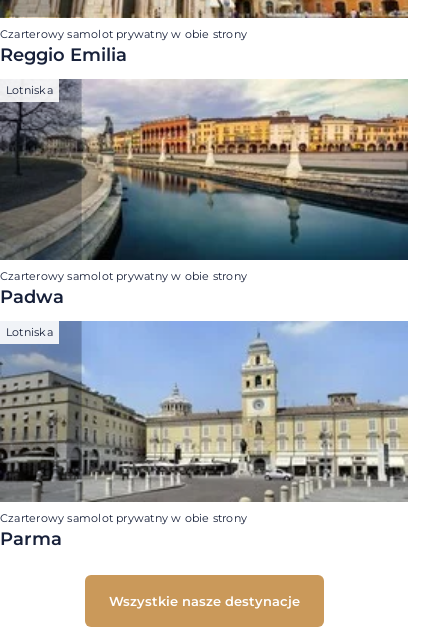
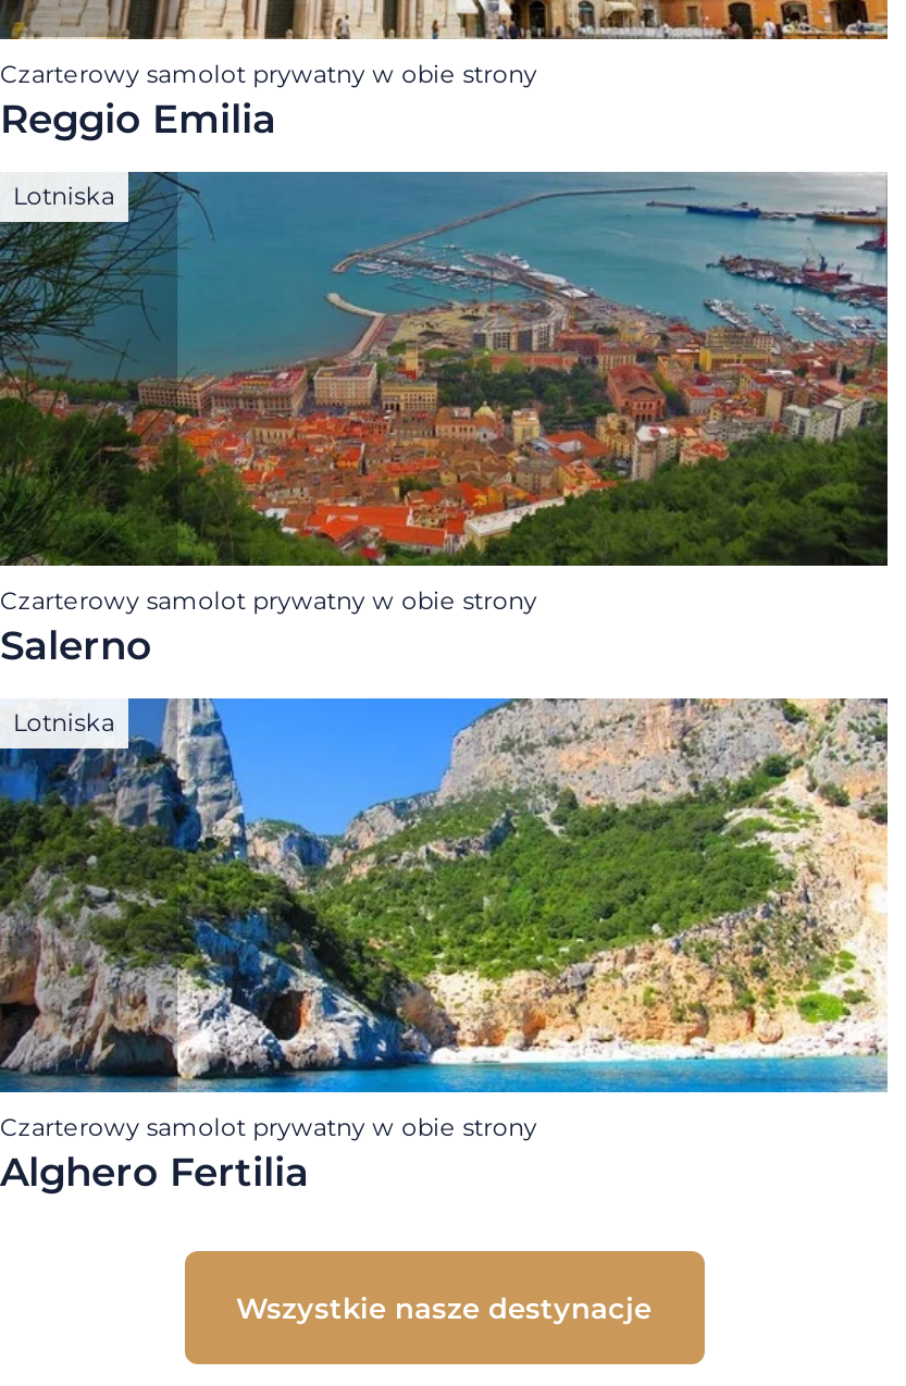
[0,79,409,308] [image] | Padwa -> [0,170,890,670] [image] | Salerno
[0,320,409,550] [image] | Parma -> [0,696,890,1198] [image] | Alghero Fertilia

